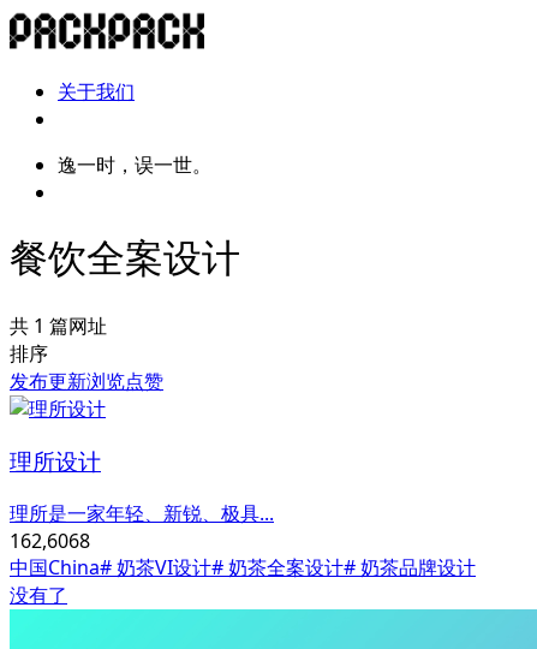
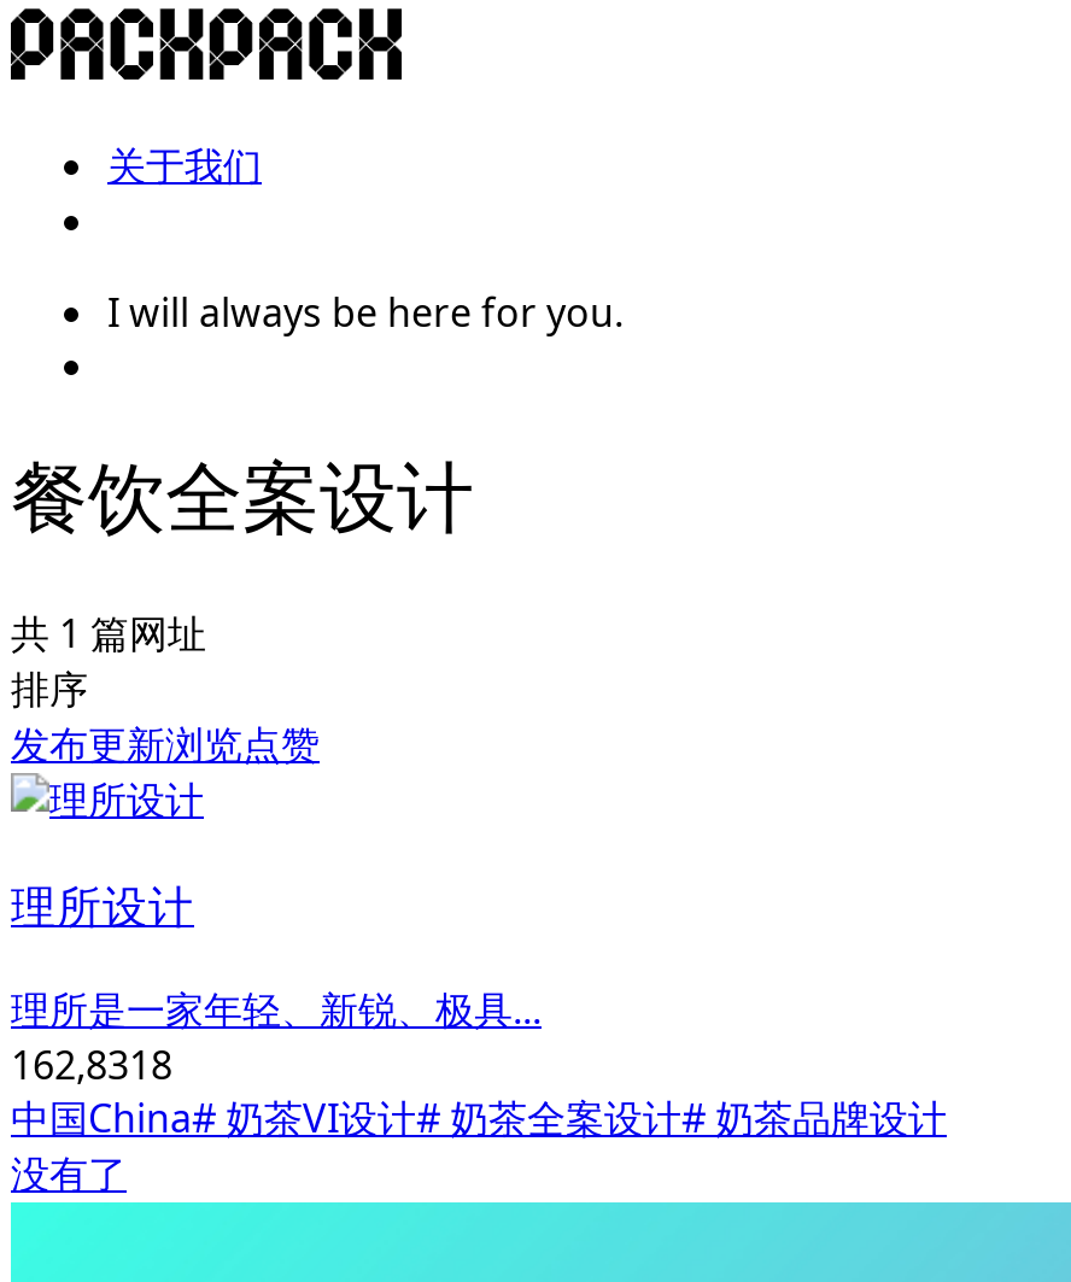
[58,151,211,178] 逸一时，误一世。 -> [107,286,624,339] I will always be here for you.
[10,528,90,554] 162,6068 -> [11,1039,172,1092] 162,8318

